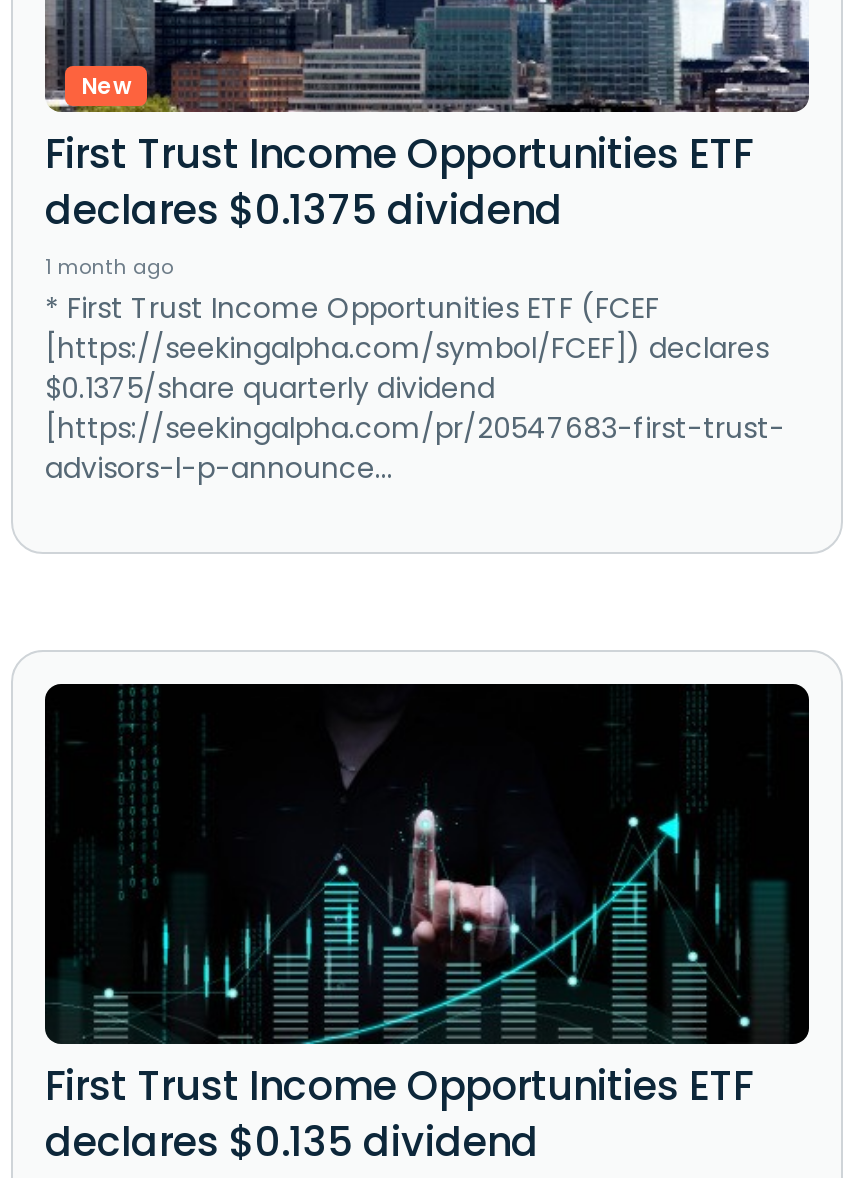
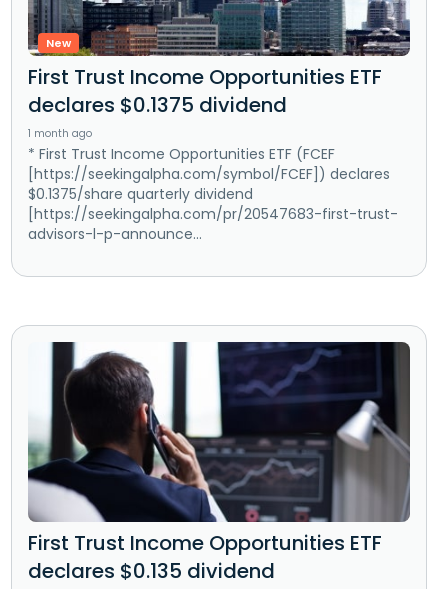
[43,682,811,1046] [image] -> [27,341,411,523] [image]

